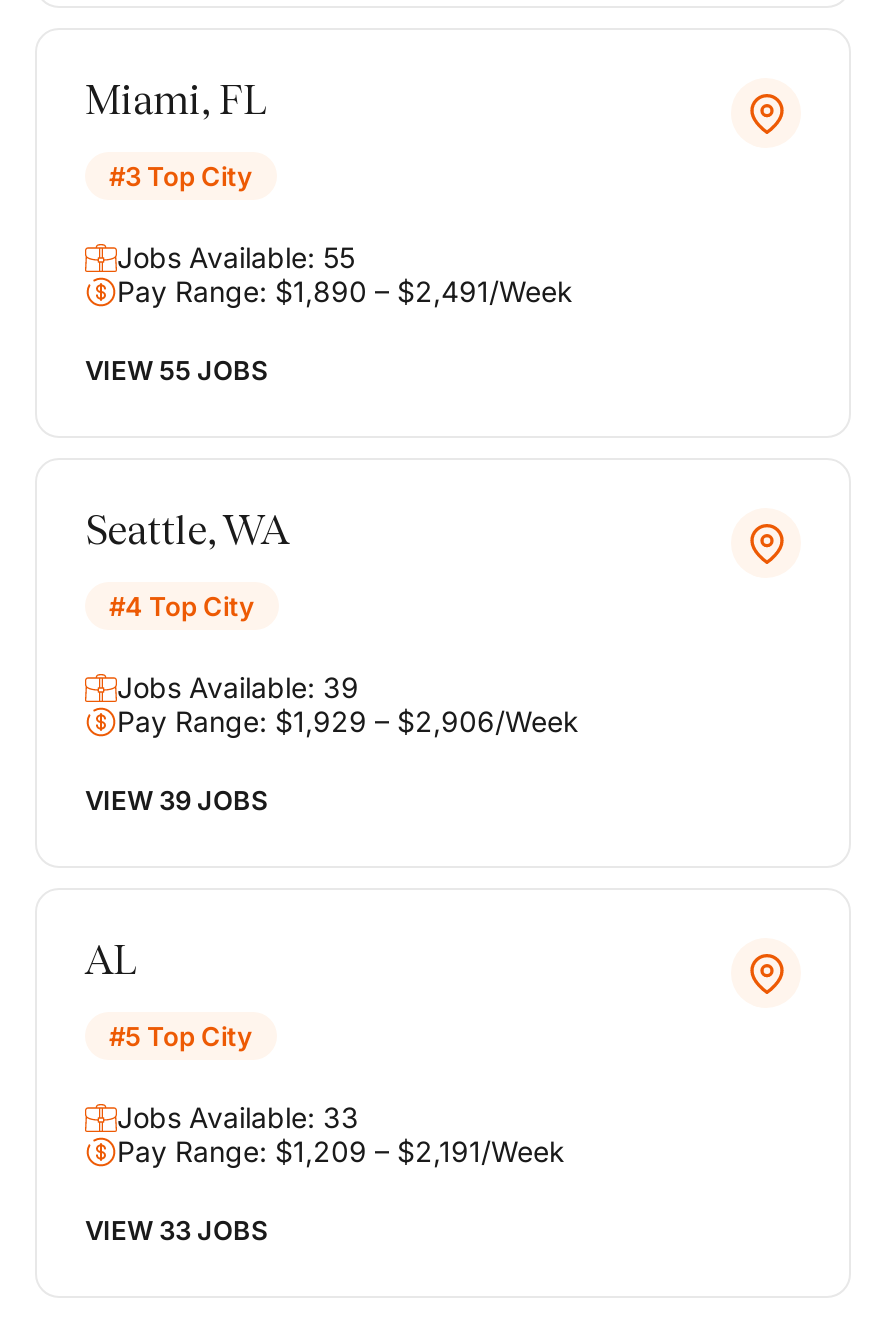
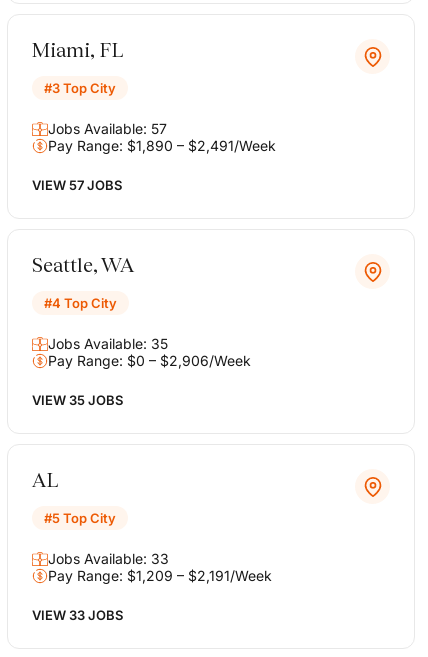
[117,240,355,274] Jobs Available: 55 -> [48,120,167,137] Jobs Available: 57
[85,354,267,386] VIEW 55 JOBS -> [32,177,122,193] VIEW 57 JOBS
[117,670,359,704] Jobs Available: 39 -> [48,335,168,352] Jobs Available: 35
[117,704,579,738] Pay Range: $1,929 – $2,906/Week -> [48,352,251,369] Pay Range: $0 – $2,906/Week
[85,784,267,816] VIEW 39 JOBS -> [32,392,123,408] VIEW 35 JOBS

